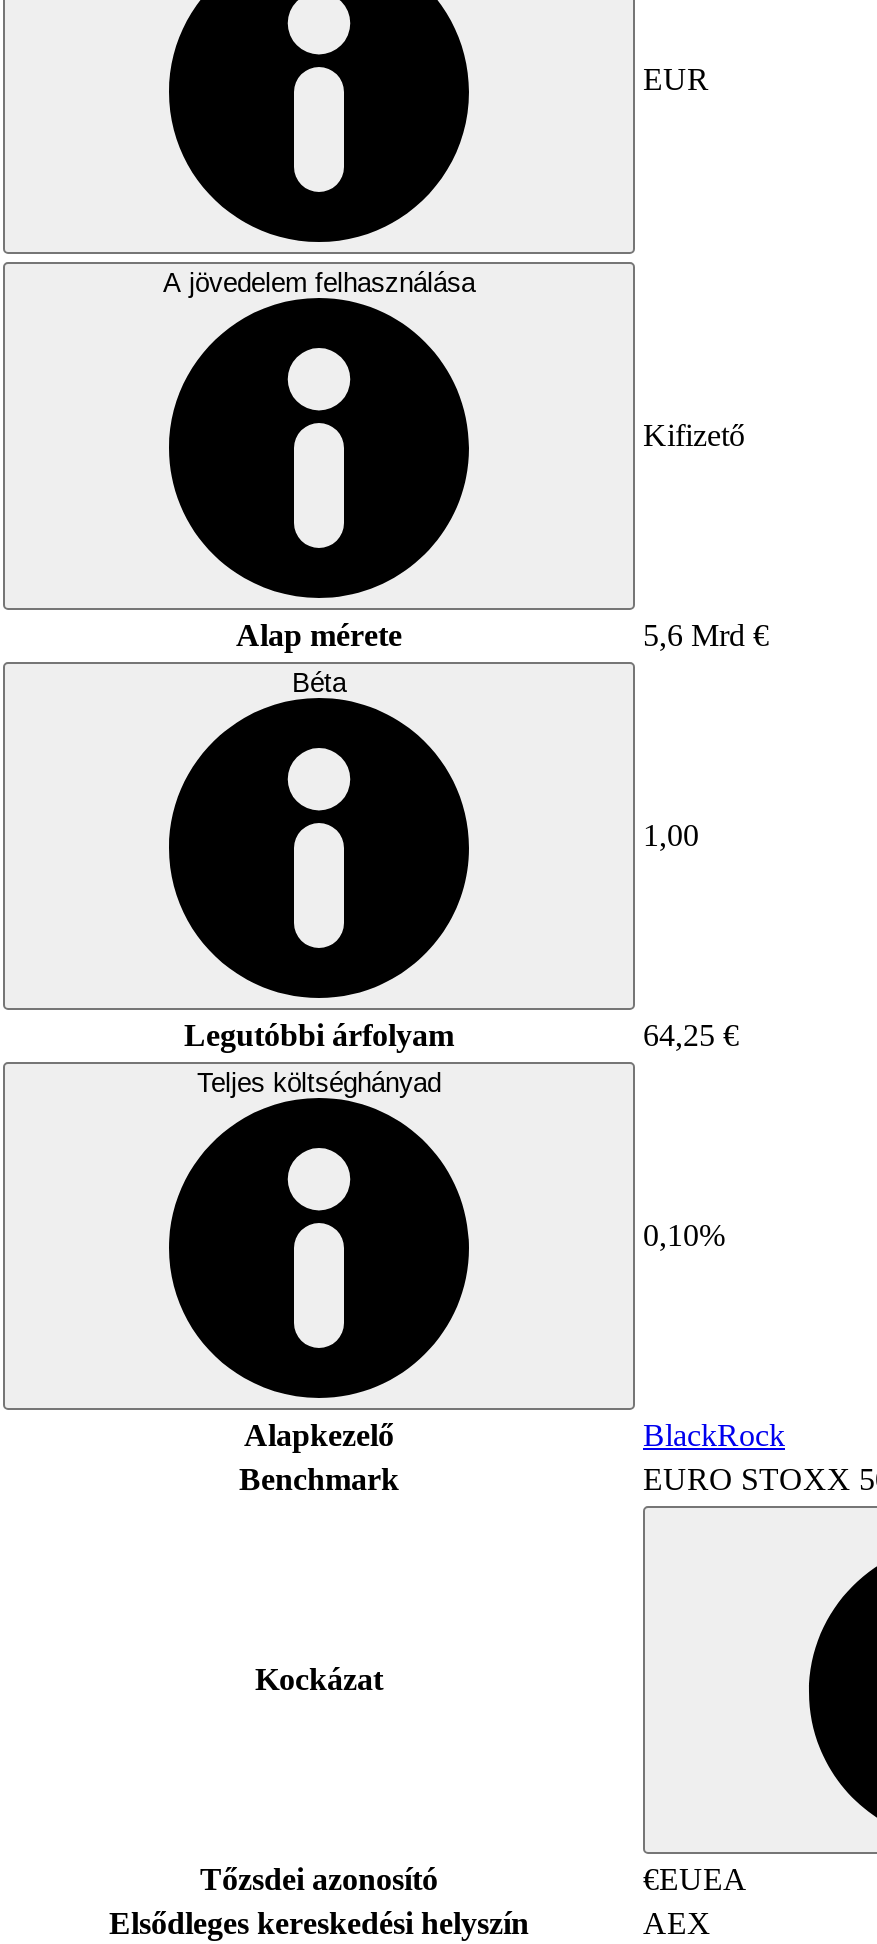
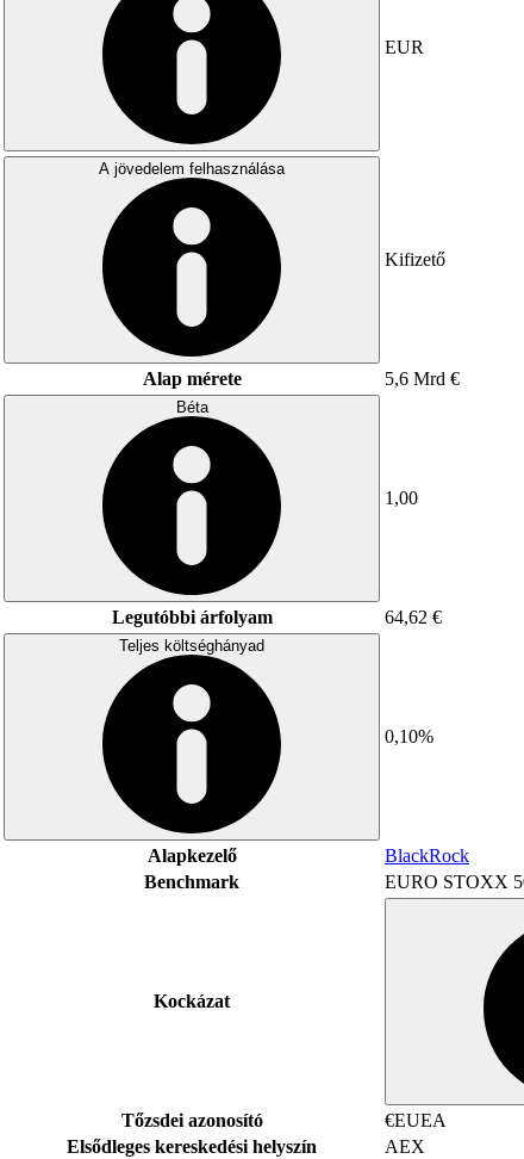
[643,1017,739,1051] 64,25 € -> [385,606,442,627] 64,62 €

